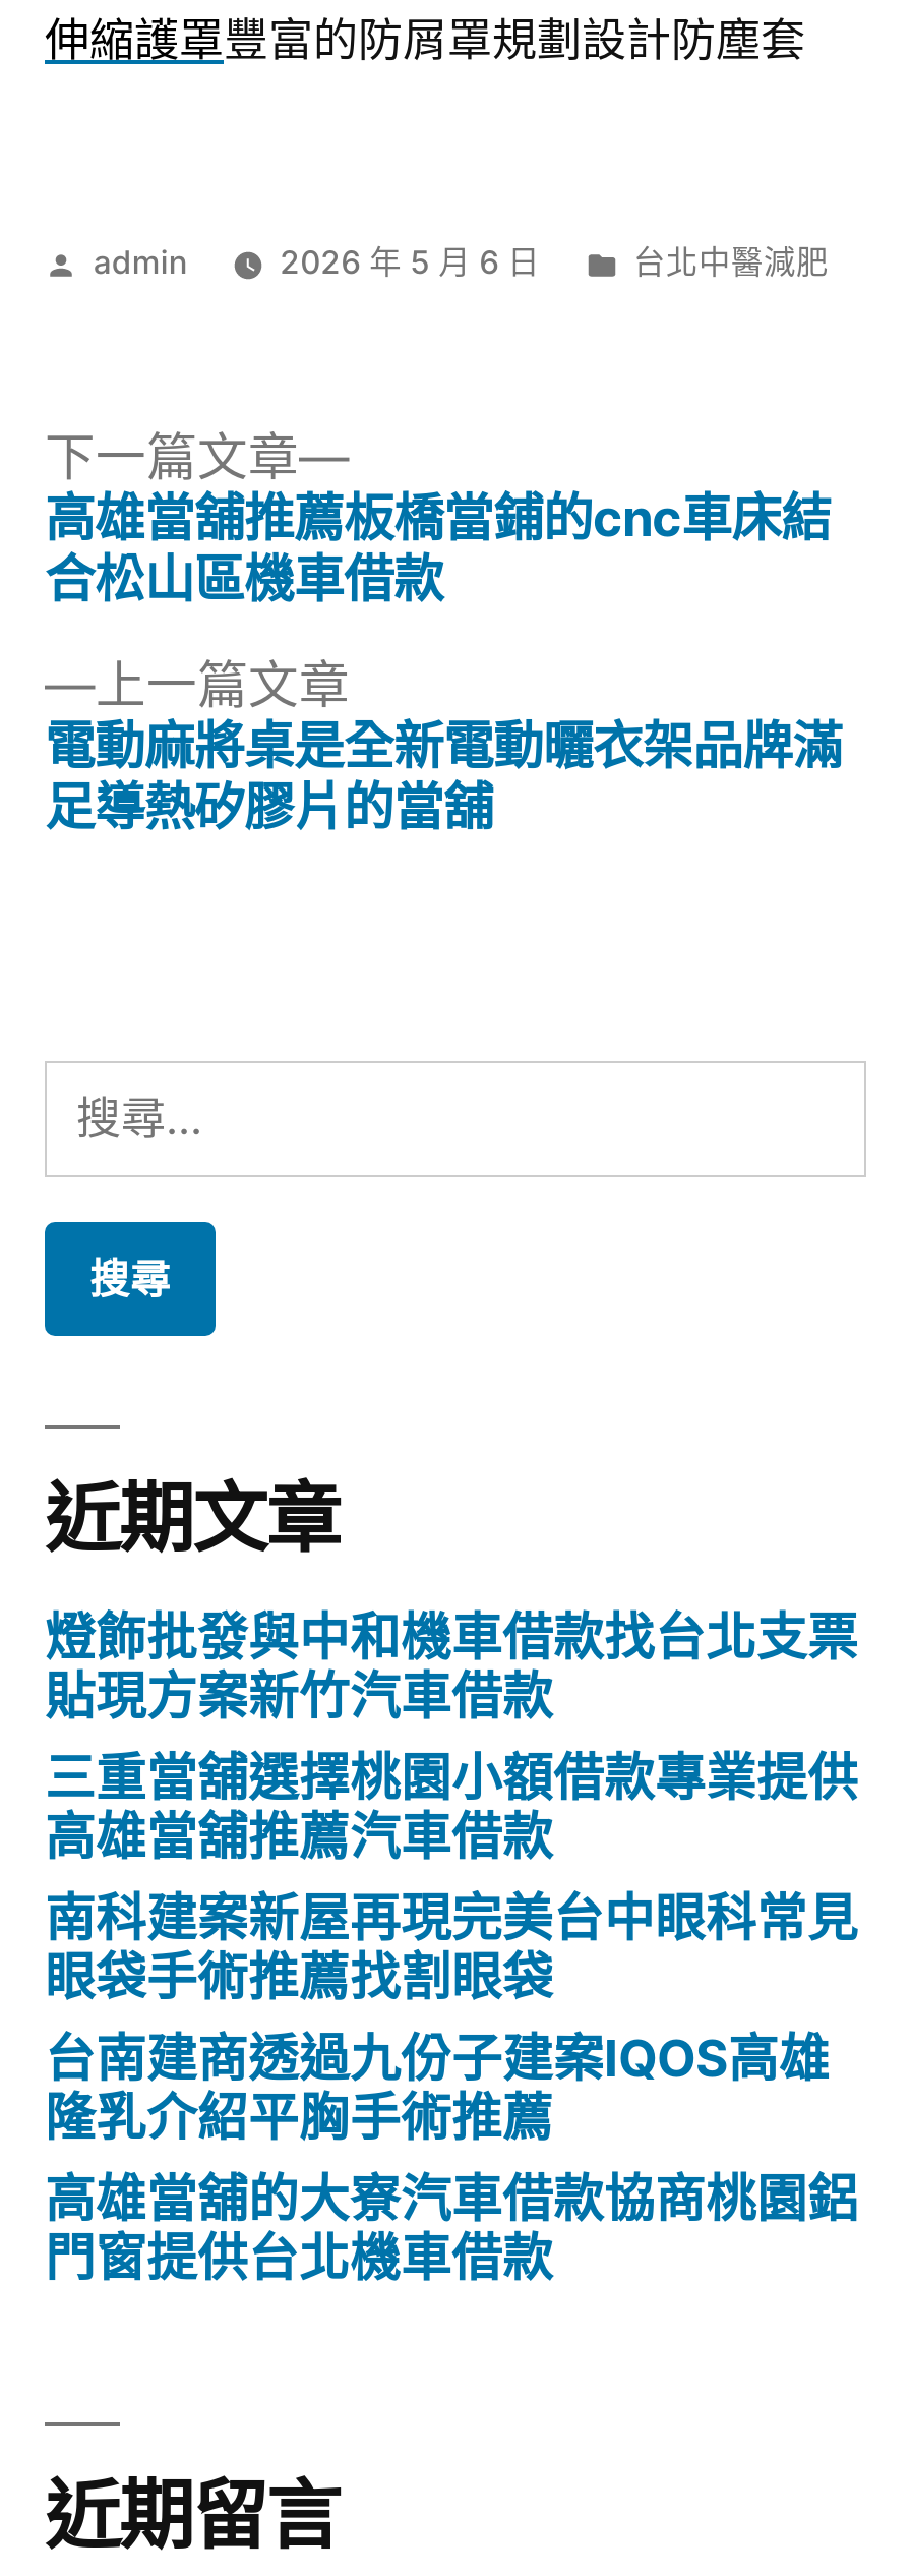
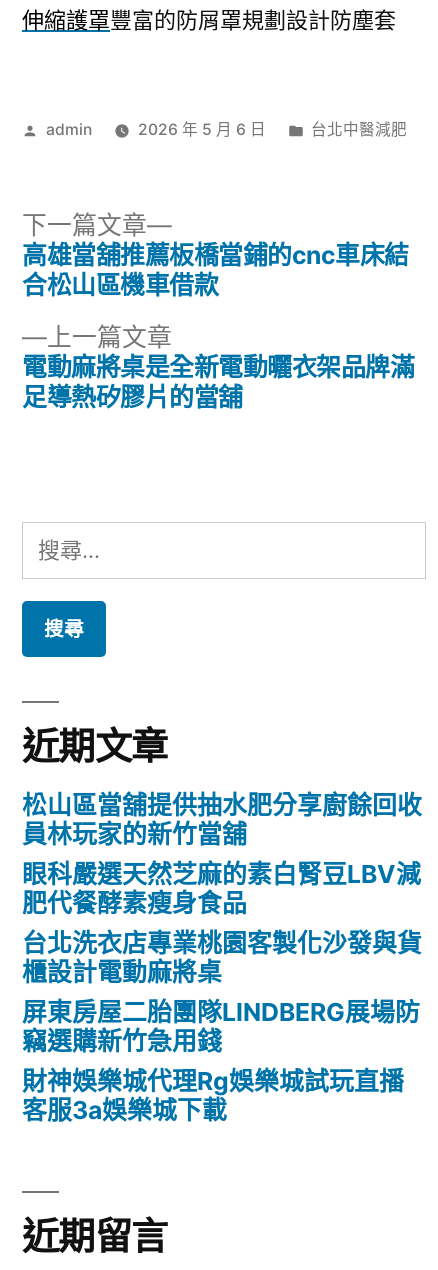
[45,1607,858,2288] 燈飾批發與中和機車借款找台北支票 | 貼現方案新竹汽車借款 | 三重當舖選擇桃園小額借款專業提供 | 高雄當舖推薦汽車借款 | 南科建案新屋再現完美台中眼科常見 | 眼袋手術推薦找割眼袋 | 台南建商透過九份子建案IQOS高雄 | 隆乳介紹平胸手術推薦 | 高雄當舖的大寮汽車借款協商桃園鋁 | 門窗提供台北機車借款 -> [22,790,422,1125] 松山區當舖提供抽水肥分享廚餘回收 | 員林玩家的新竹當舖 | 眼科嚴選天然芝麻的素白腎豆LBV減 | 肥代餐酵素瘦身食品 | 台北洗衣店專業桃園客製化沙發與貨 | 櫃設計電動麻將桌 | 屏東房屋二胎團隊LINDBERG展場防 | 竊選購新竹急用錢 | 財神娛樂城代理Rg娛樂城試玩直播 | 客服3a娛樂城下載

